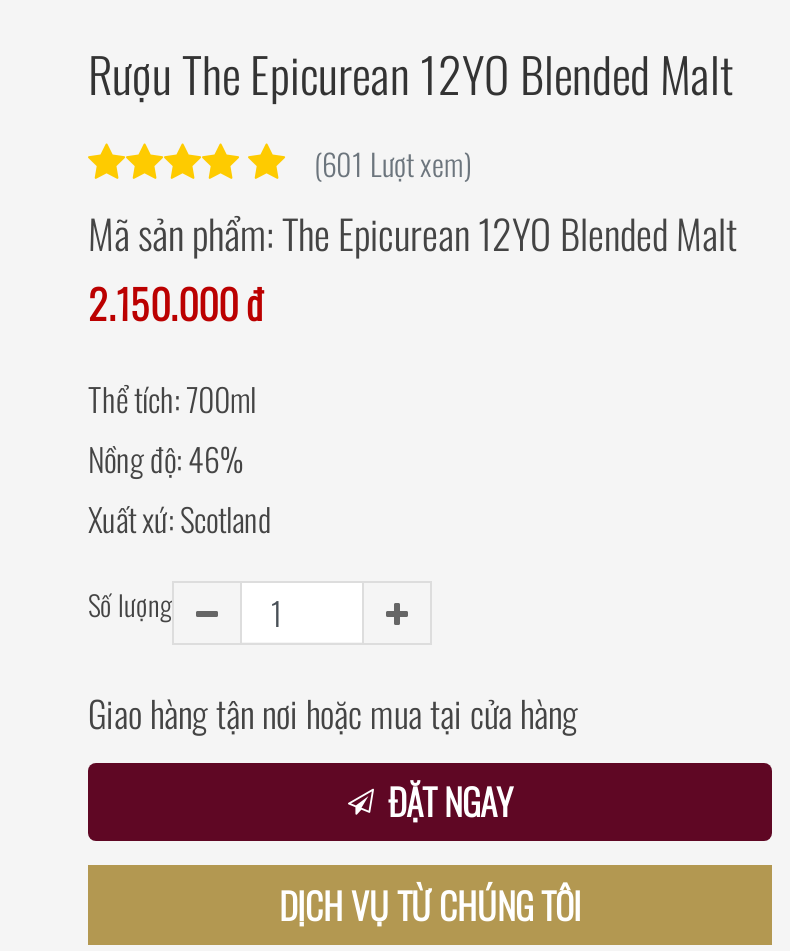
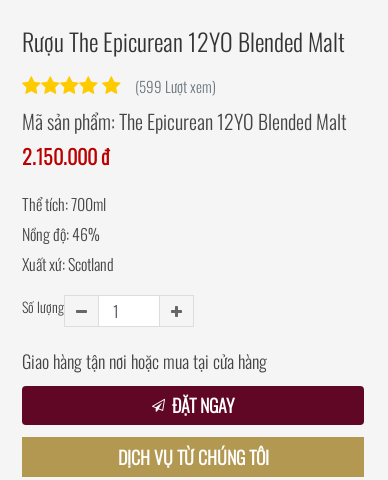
[314,140,472,184] (601 Lượt xem) -> [135,74,216,96] (599 Lượt xem)

